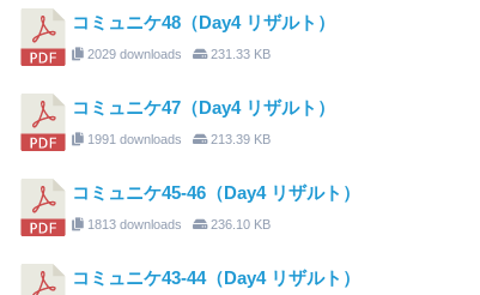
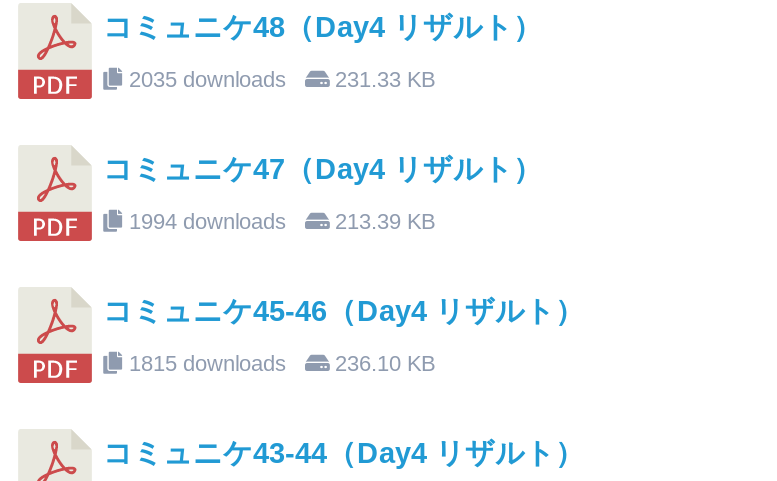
[84,46,271,61] 2029 downloads 231.33 KB -> [123,66,435,90] 2035 downloads 231.33 KB
[84,131,271,146] 1991 downloads 213.39 KB -> [123,208,435,232] 1994 downloads 213.39 KB
[84,217,271,231] 1813 downloads 236.10 KB -> [123,350,435,374] 1815 downloads 236.10 KB

